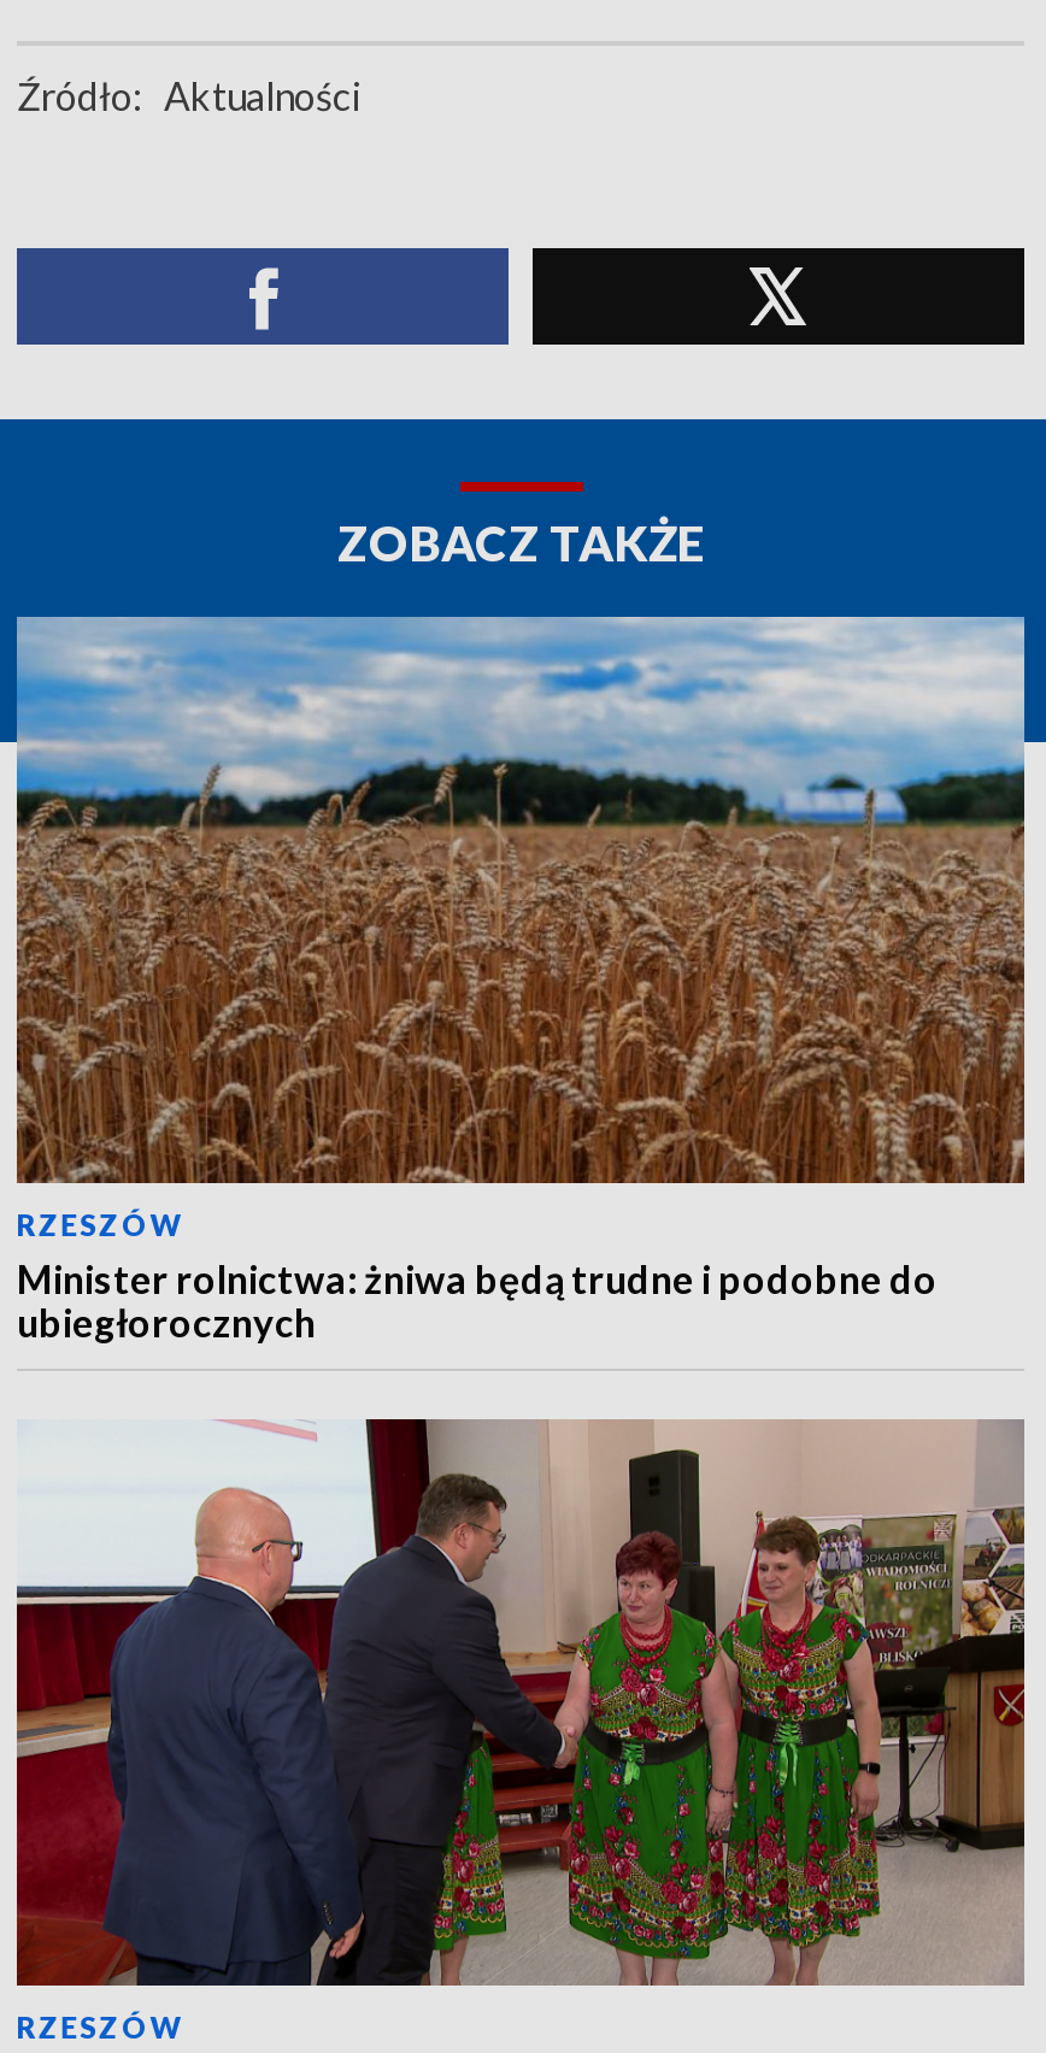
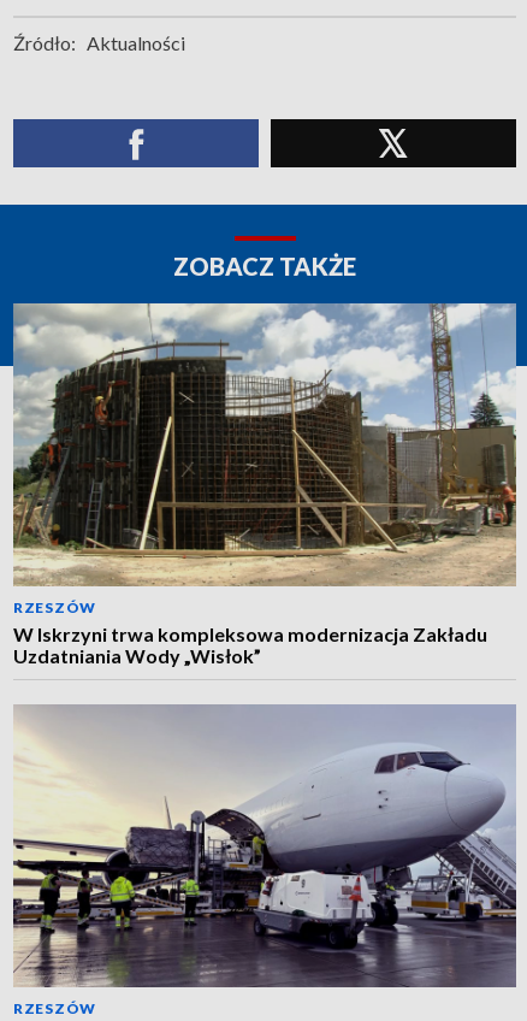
[14,617,1027,1345] [image] | Minister rolnictwa: żniwa będą trudne i podobne do | ubiegłorocznych -> [12,303,516,667] [image] | W Iskrzyni trwa kompleksowa modernizacja Zakładu | Uzdatniania Wody „Wisłok”
[14,1417,1027,1988] [image] -> [12,704,516,987] [image]

